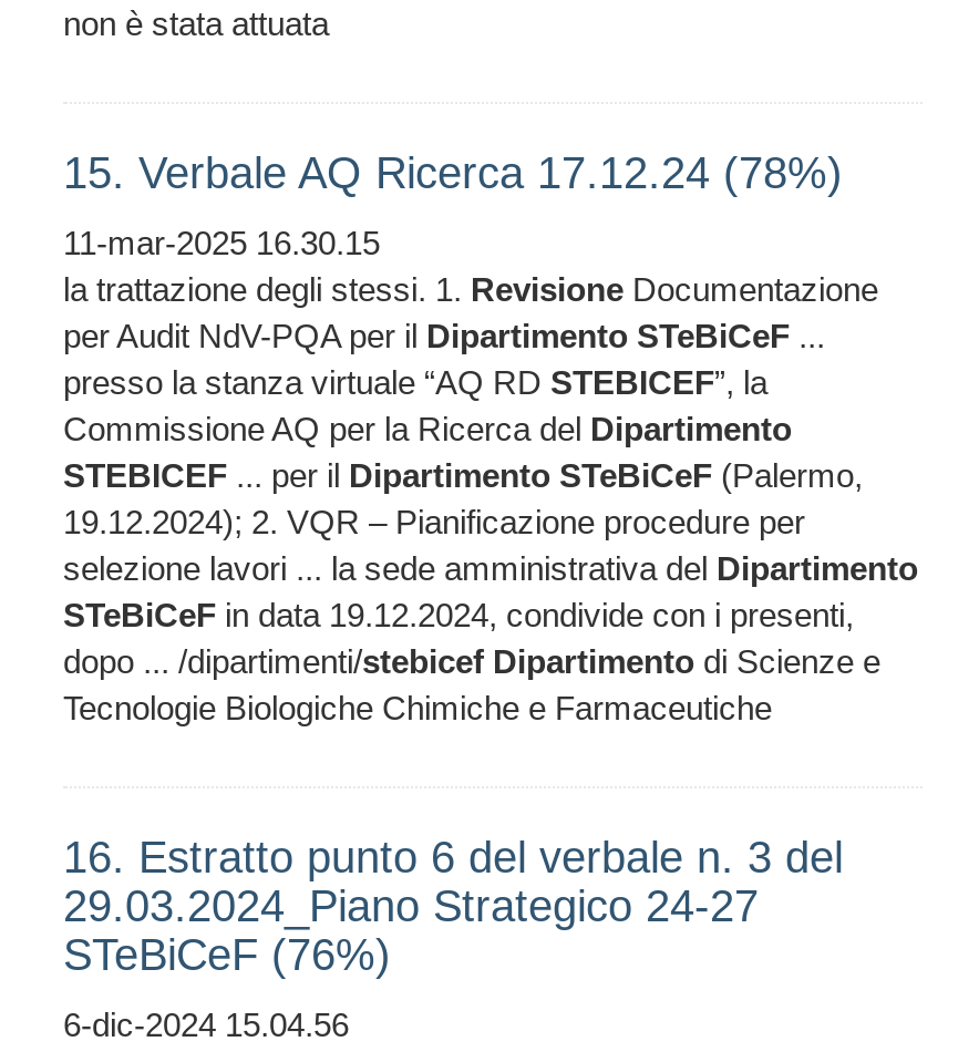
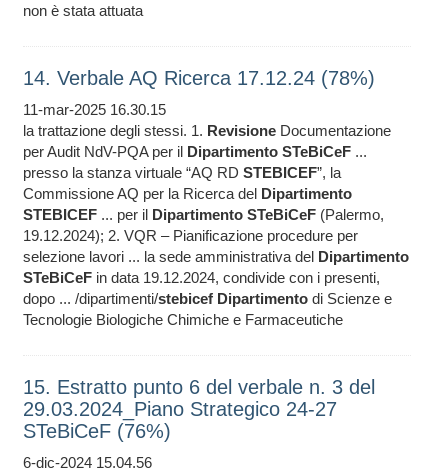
[63,149,843,198] 15. Verbale AQ Ricerca 17.12.24 (78%) -> [23,67,375,89] 14. Verbale AQ Ricerca 17.12.24 (78%)
[63,834,843,882] 16. Estratto punto 6 del verbale n. 3 del -> [23,376,375,398] 15. Estratto punto 6 del verbale n. 3 del

